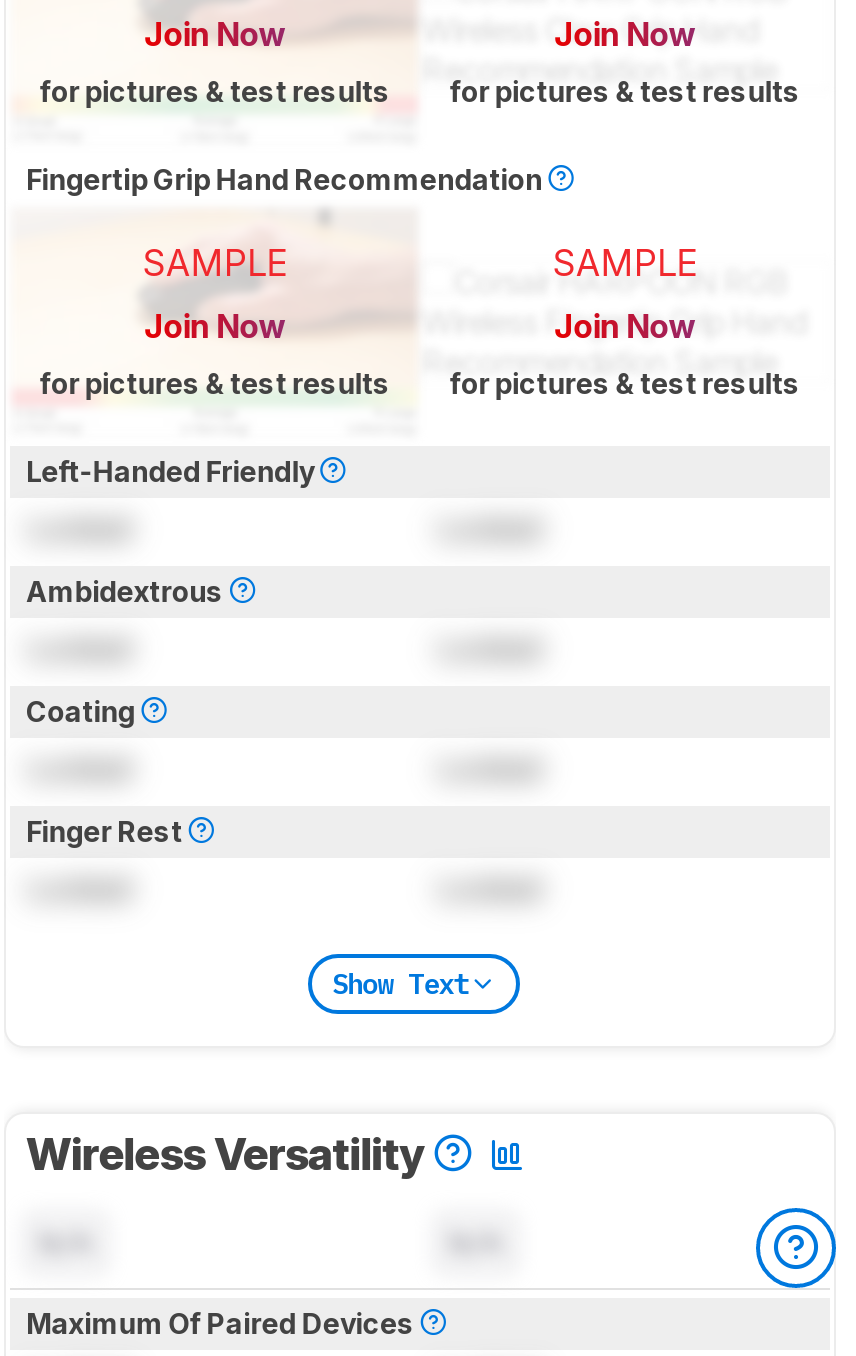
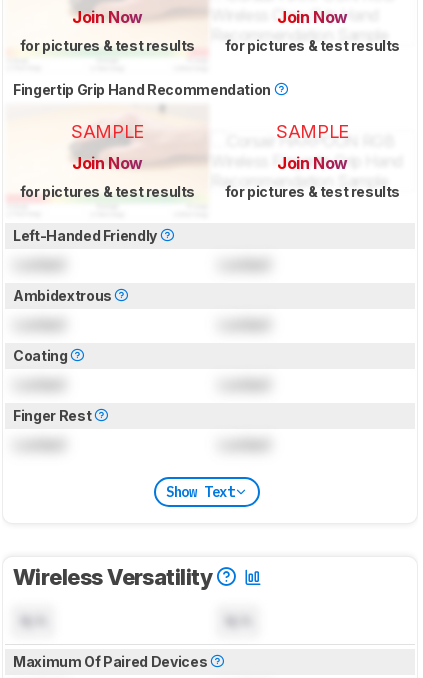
[754,1206,838,1290] [image] -> none

